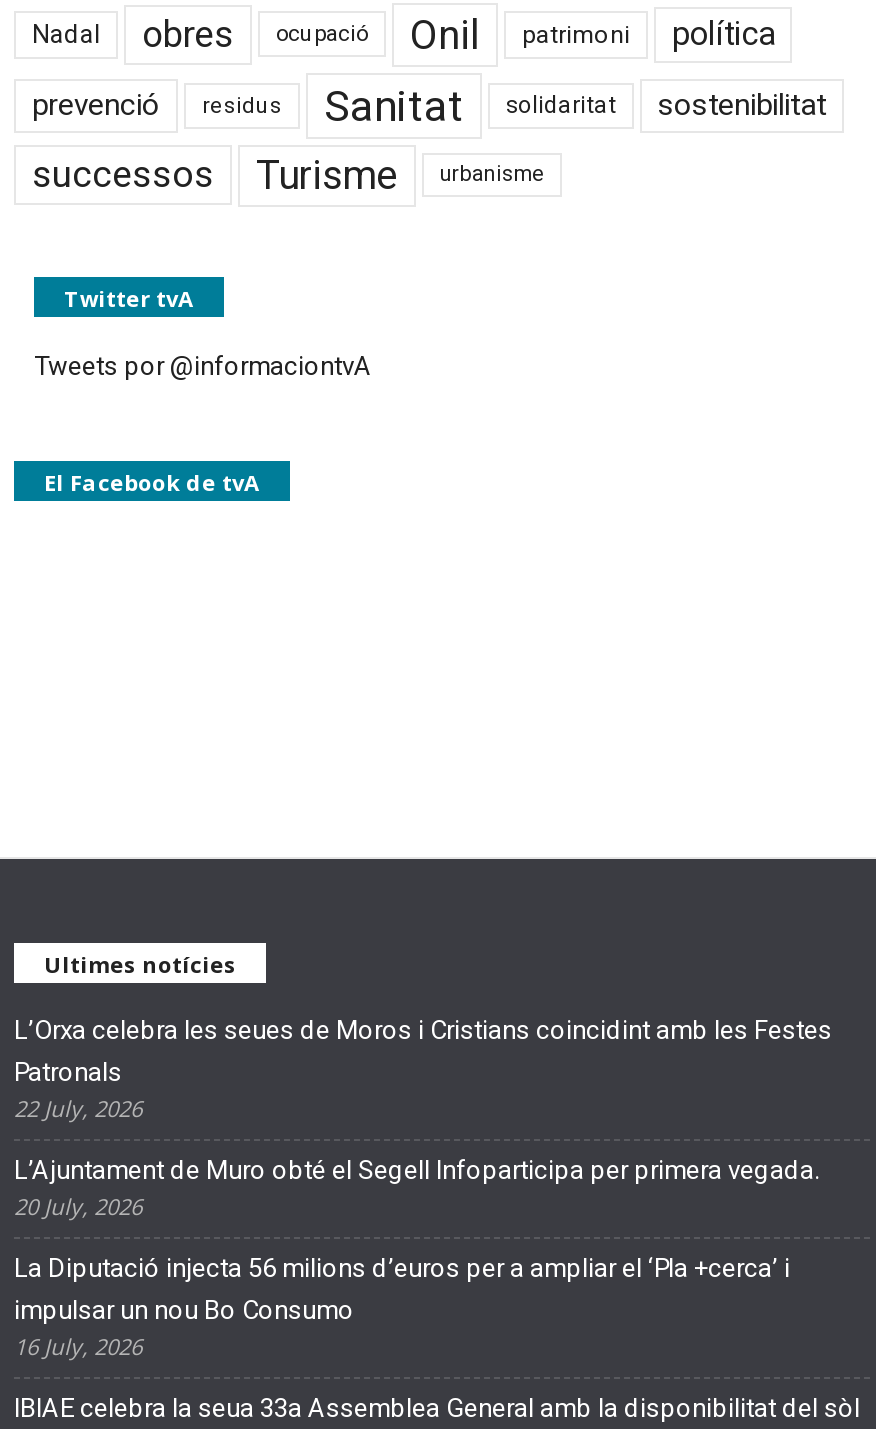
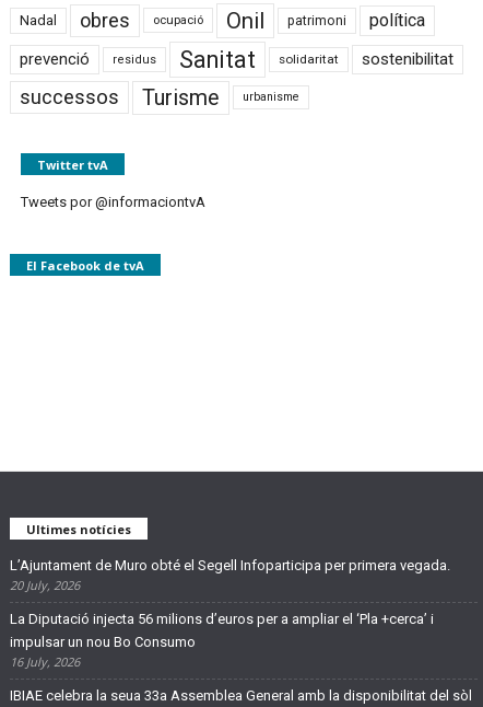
[14,1015,832,1123] L’Orxa celebra les seues de Moros i Cristians coincidint amb les Festes | Patronals | 22 July, 2026 -> none

